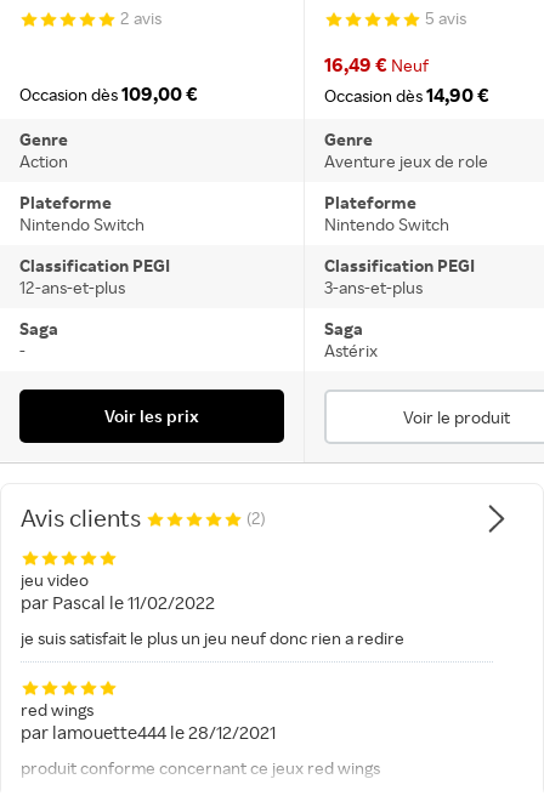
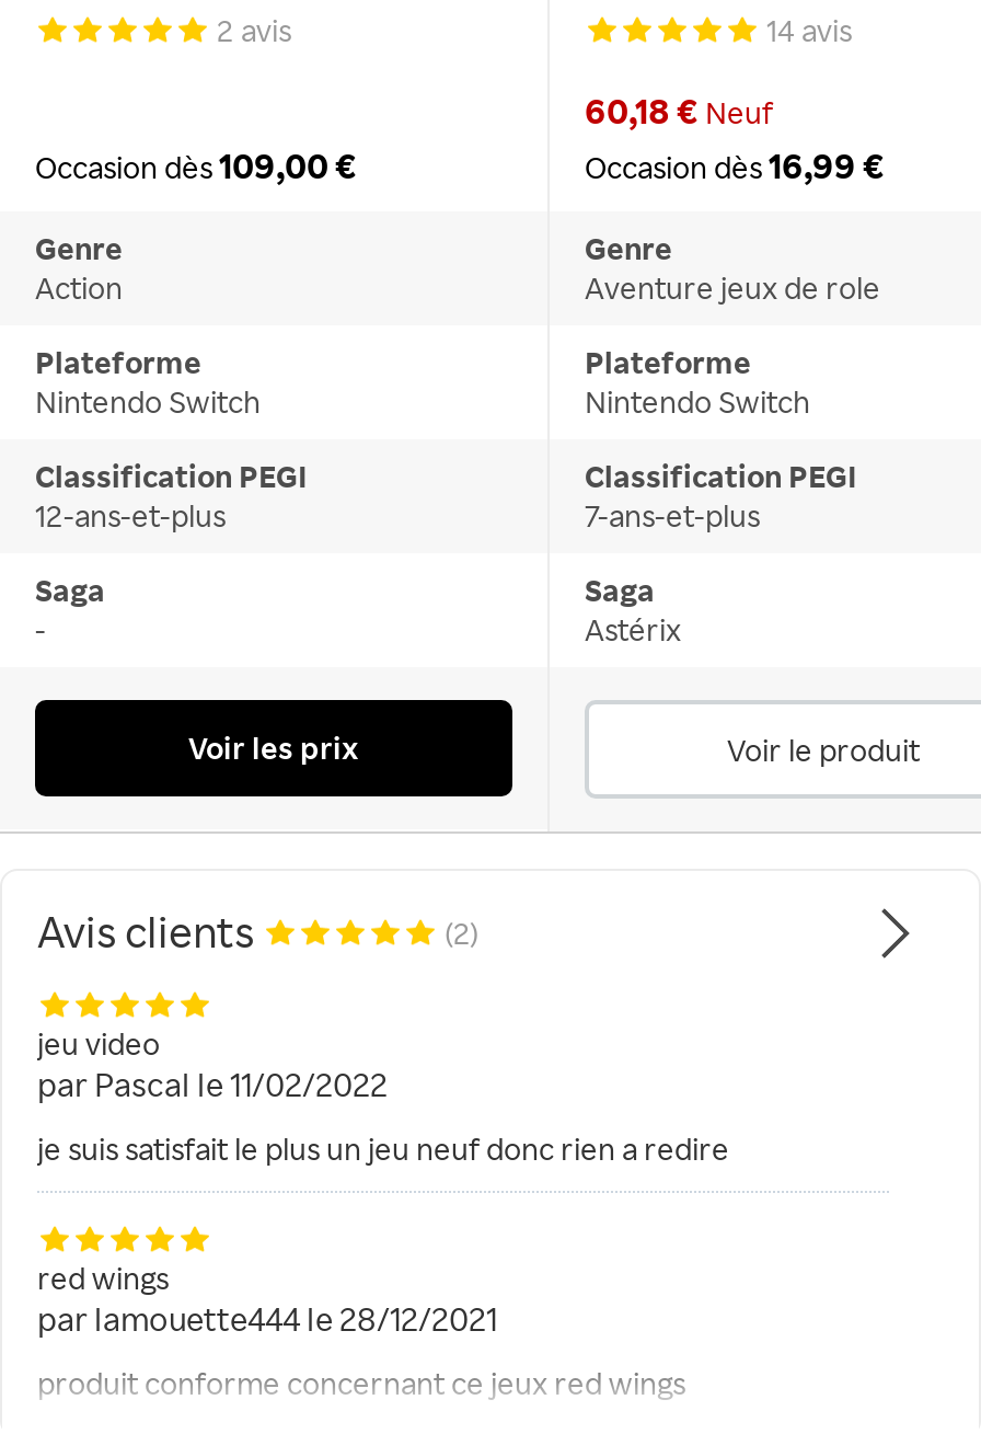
[425,8,466,29] 5 avis -> [766,11,852,48] 14 avis
[324,52,489,106] 16,49 € Neuf | Occasion dès 14,90 € -> [585,90,885,188] 60,18 € Neuf | Occasion dès 16,99 €
[324,277,423,297] 3-ans-et-plus -> [585,496,760,534] 7-ans-et-plus

